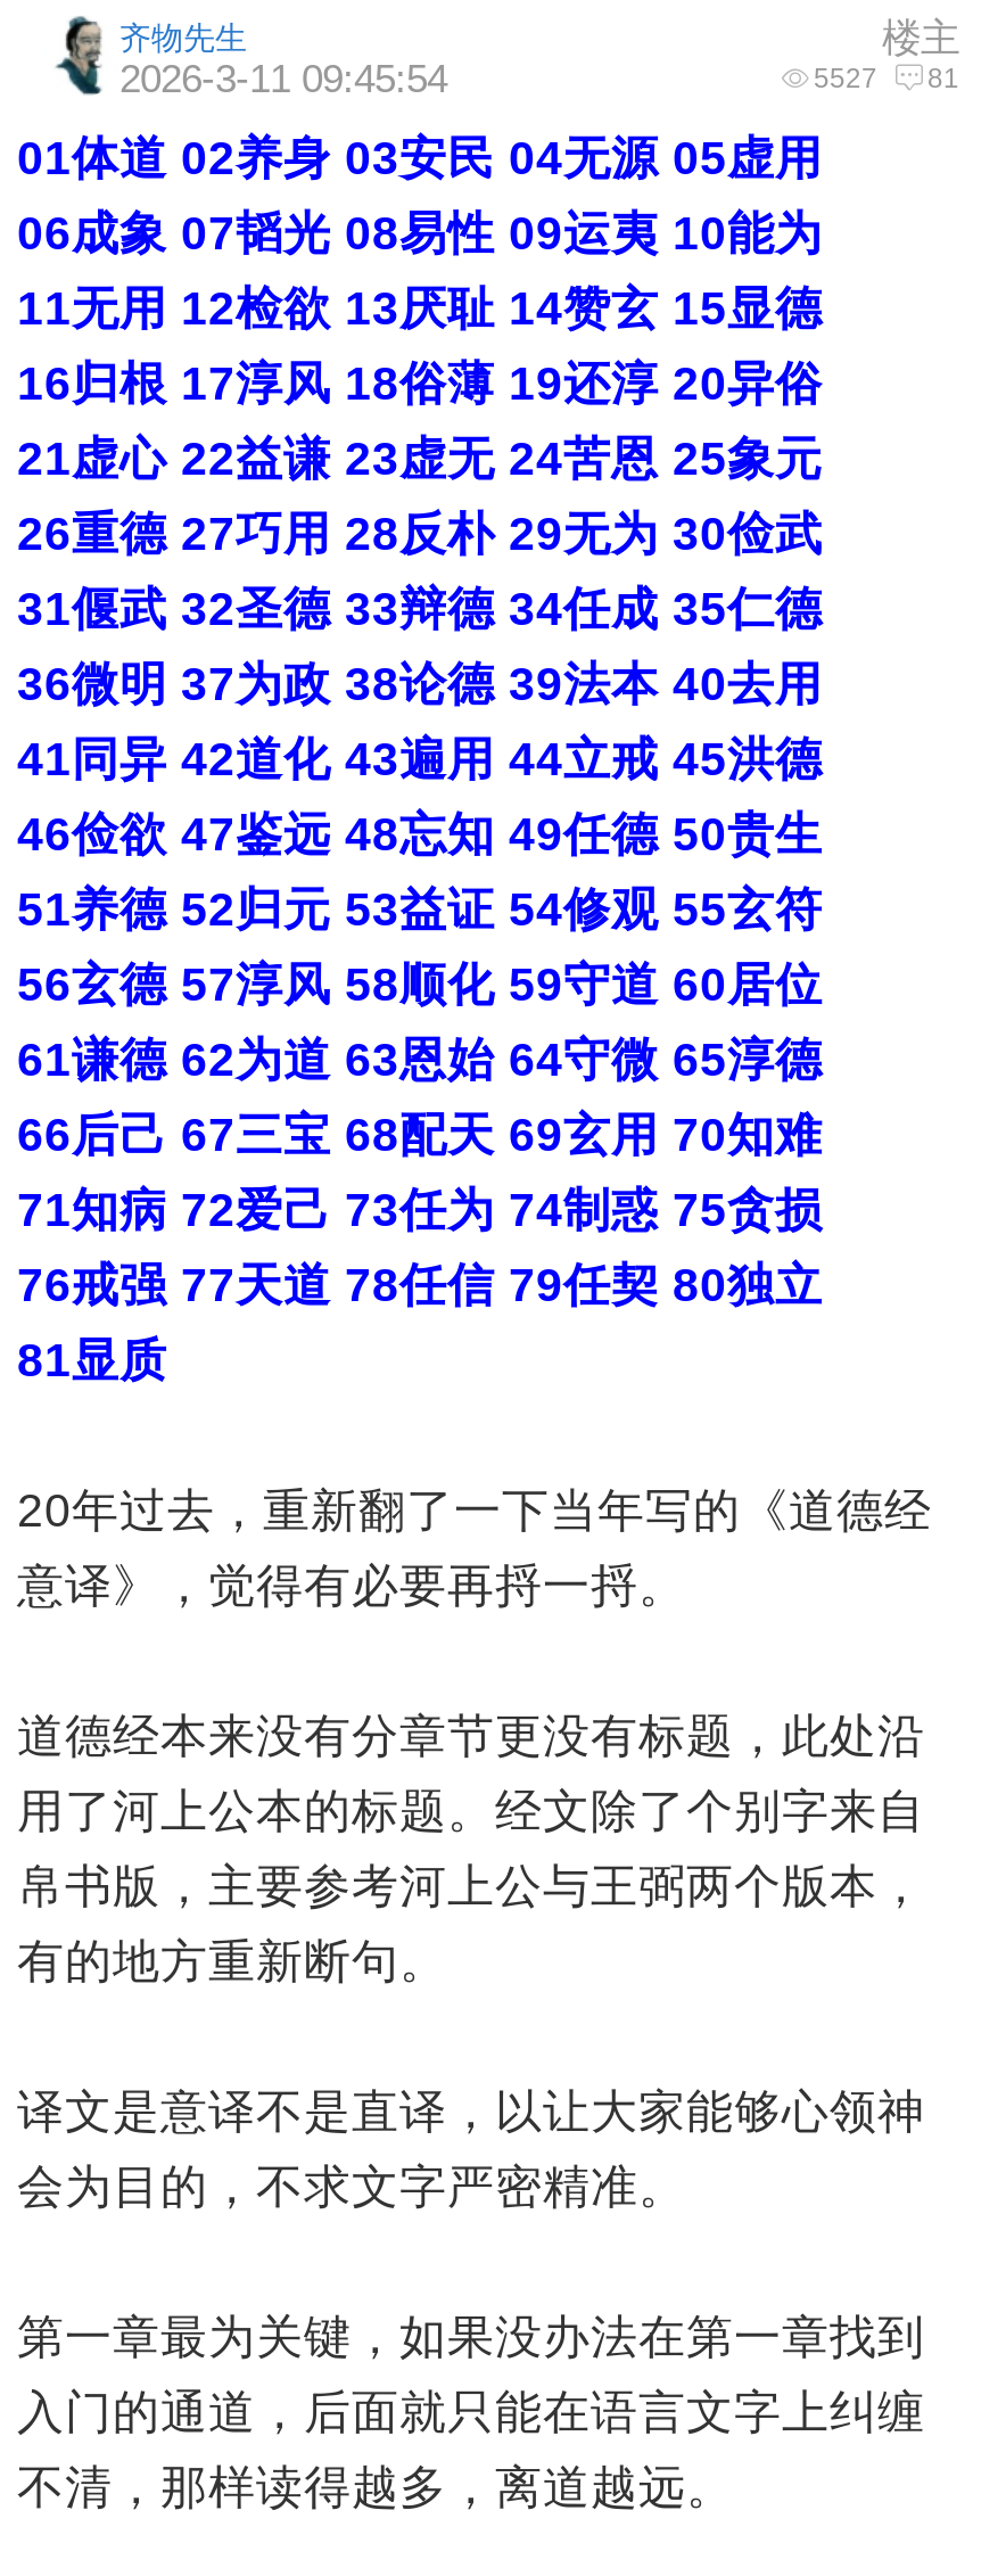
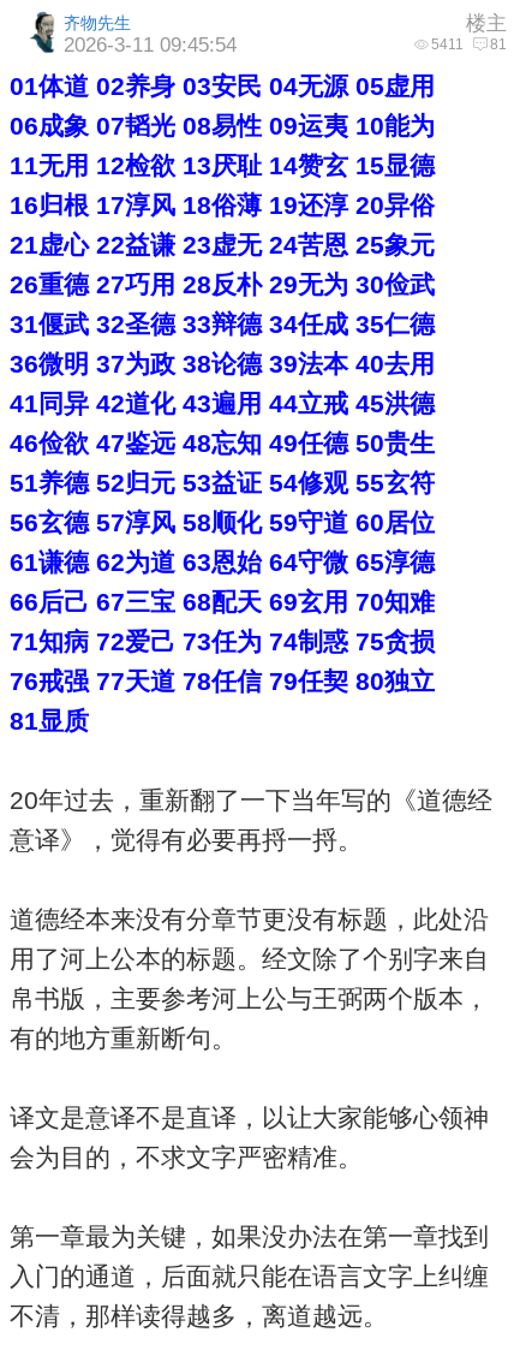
[814,63,959,94] 5527 81 -> [431,36,507,53] 5411 81

